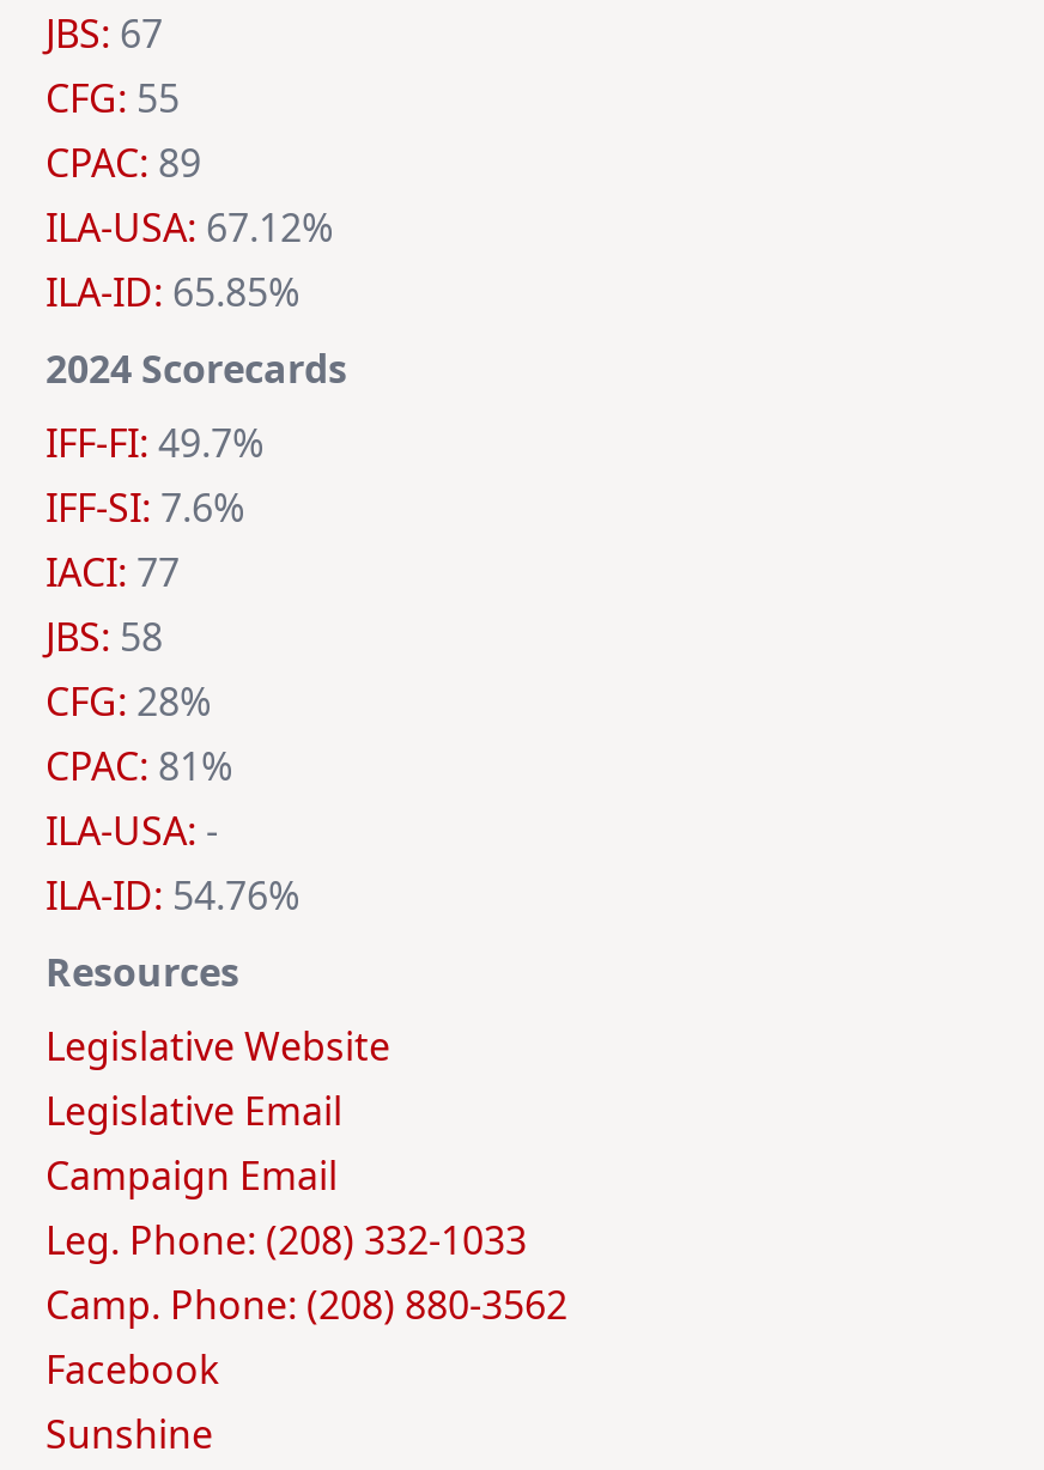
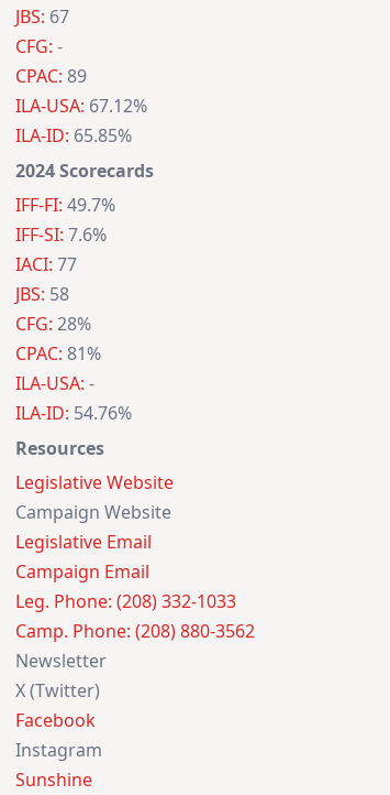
[45,73,180,126] CFG: 55 -> [15,34,63,58] CFG: -
none -> [15,499,171,524] Campaign Website
none -> [15,648,107,702] Newsletter | X (Twitter)
none -> [15,737,102,761] Instagram

